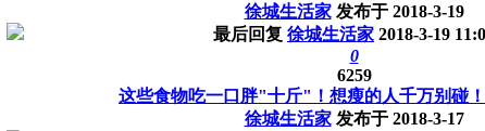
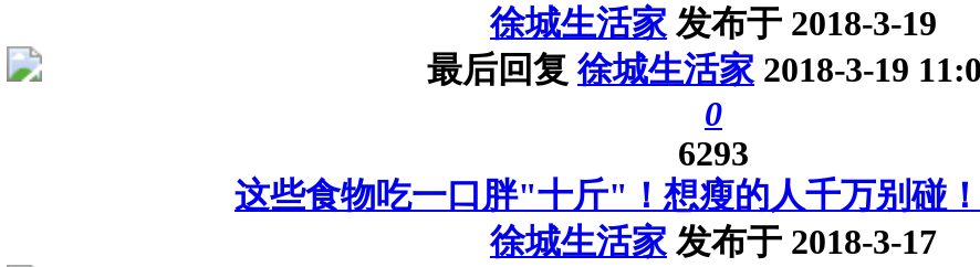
[337,66,371,85] 6259 -> [678,135,749,173] 6293

